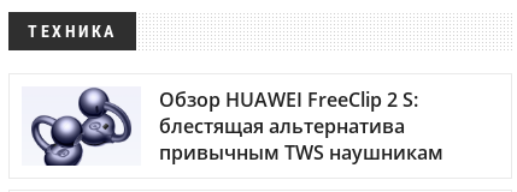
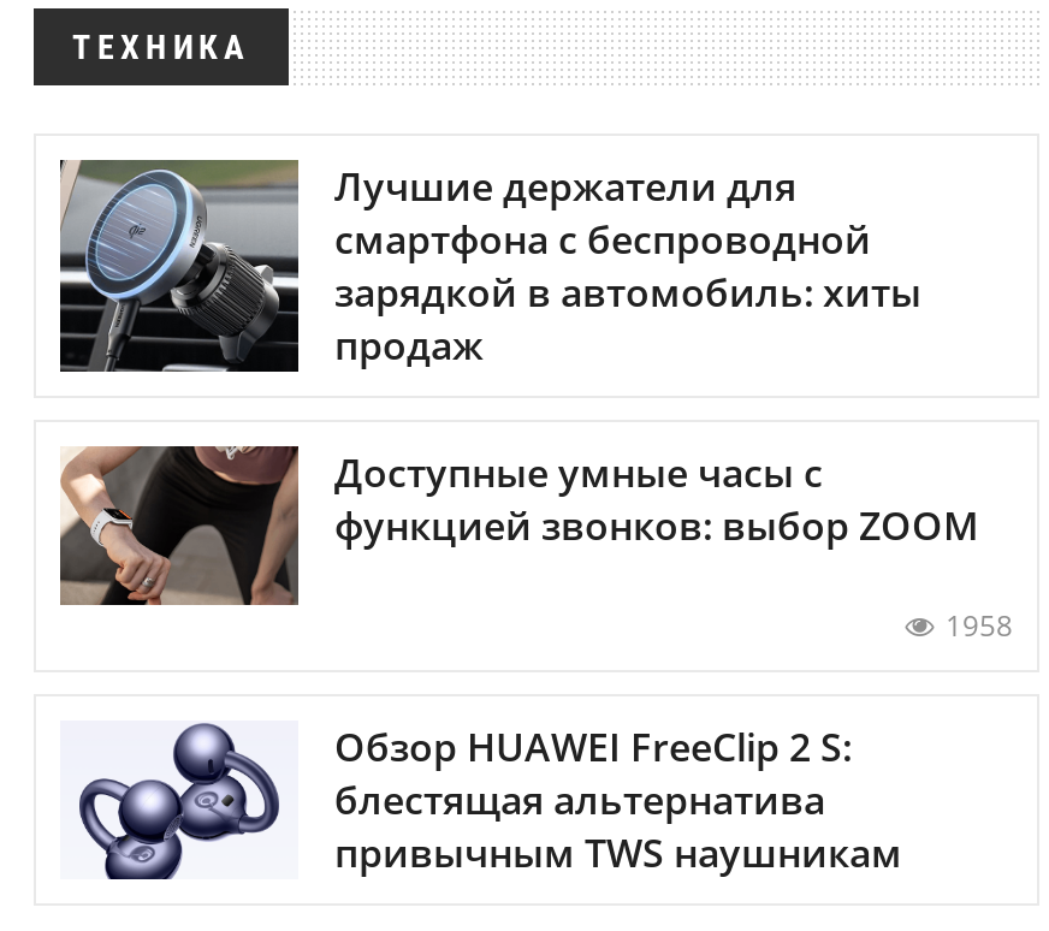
none -> [58,158,1013,646] [image] | Лучшие держатели для | смартфона с беспроводной | зарядкой в автомобиль: хиты | продаж | Доступные умные часы с | функцией звонков: выбор ZOOM | 1958
none -> [58,444,301,607] [image]

